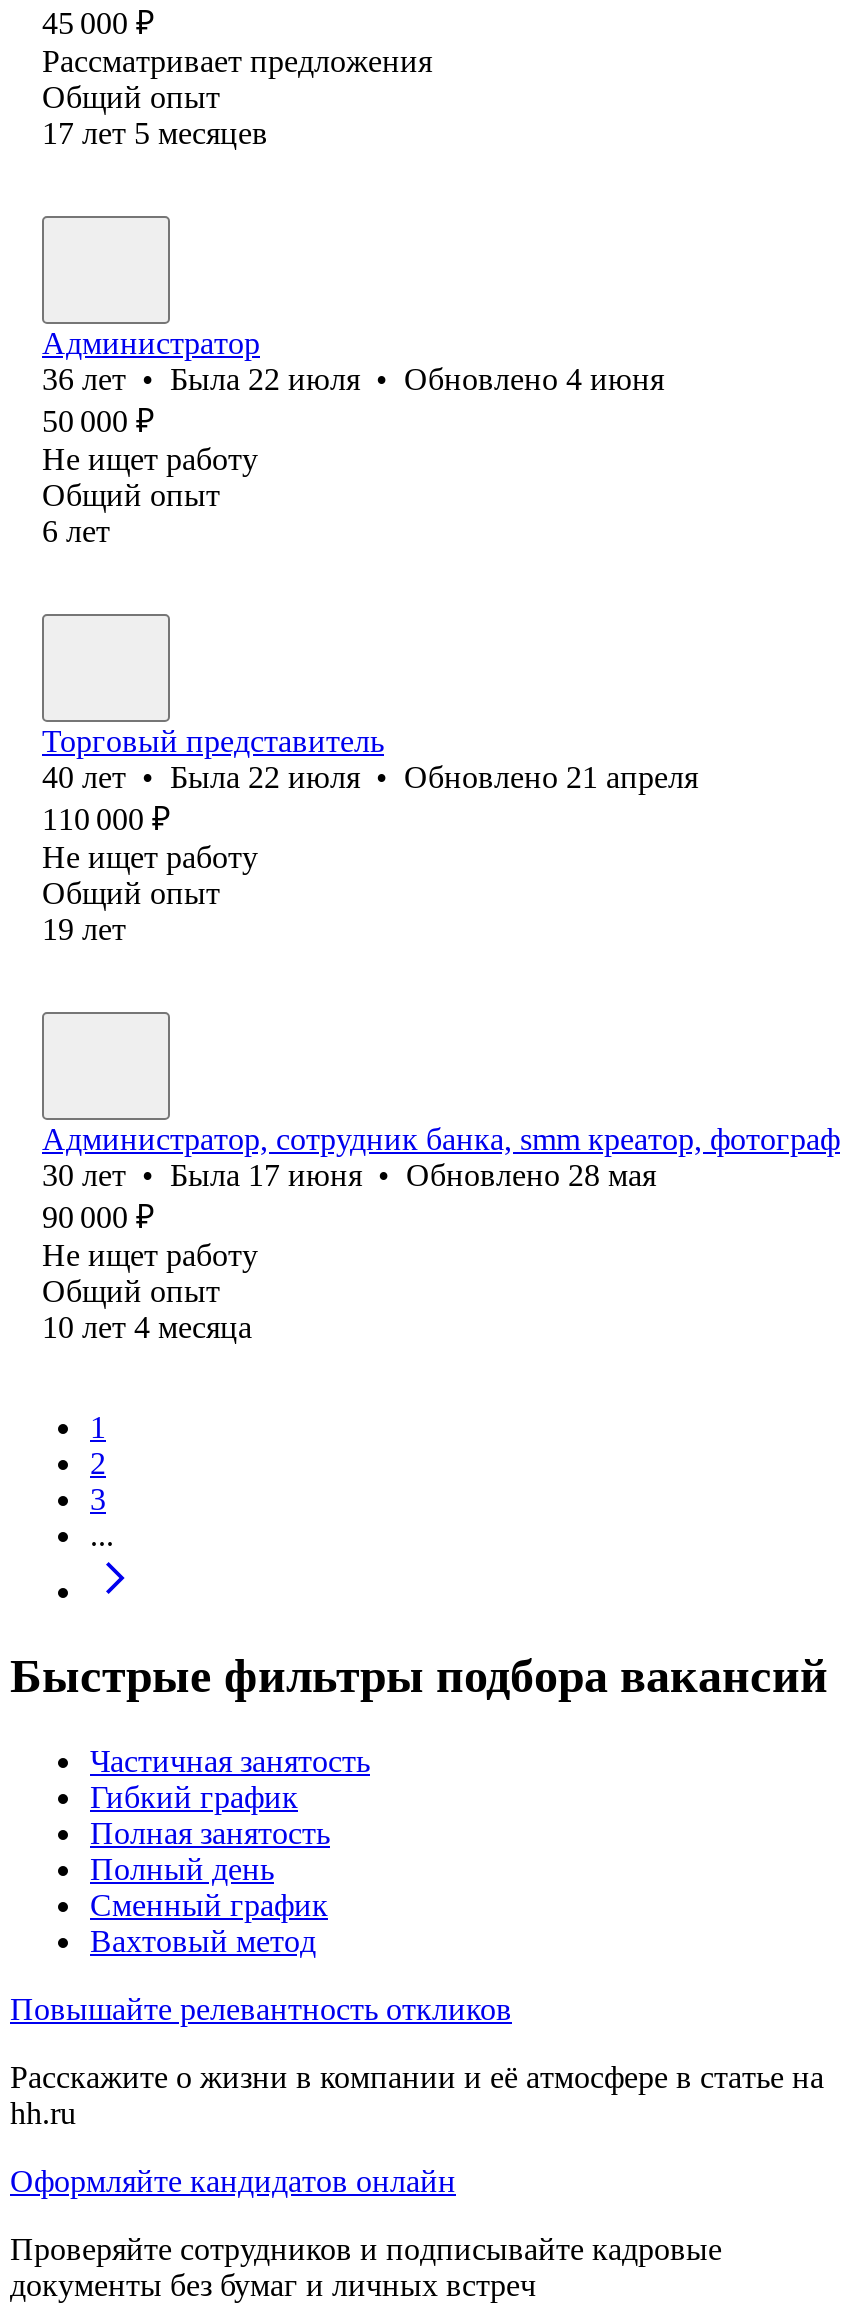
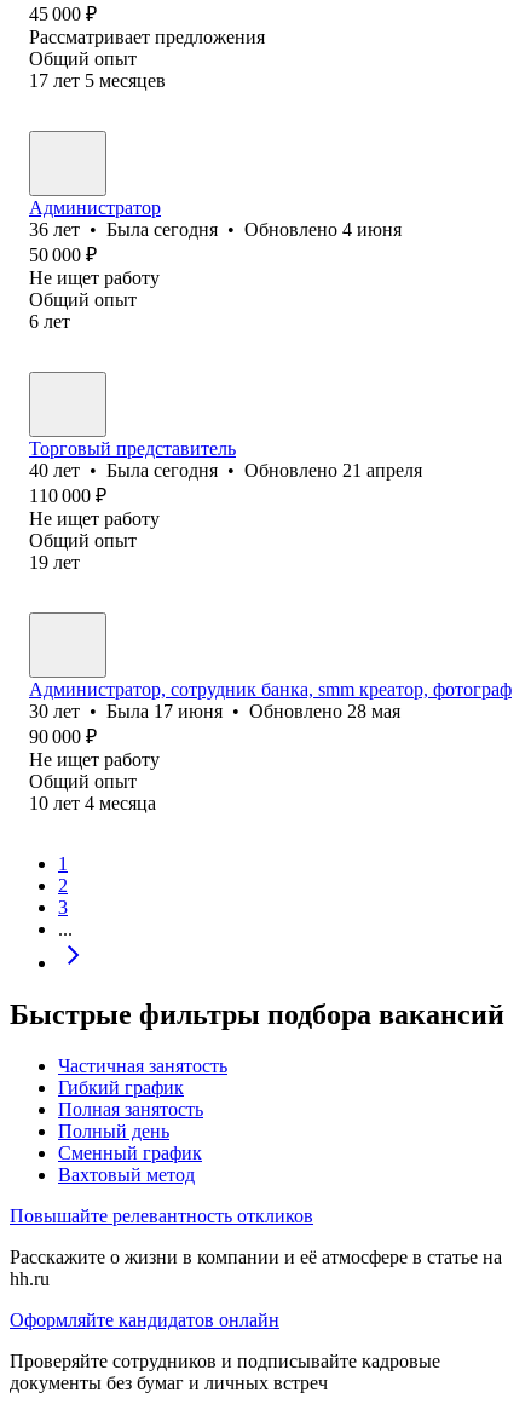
[42,362,664,396] 36 лет • Была 22 июля • Обновлено 4 июня -> [29,219,402,240] 36 лет • Была сегодня • Обновлено 4 июня
[42,760,698,794] 40 лет • Была 22 июля • Обновлено 21 апреля -> [29,460,422,480] 40 лет • Была сегодня • Обновлено 21 апреля

